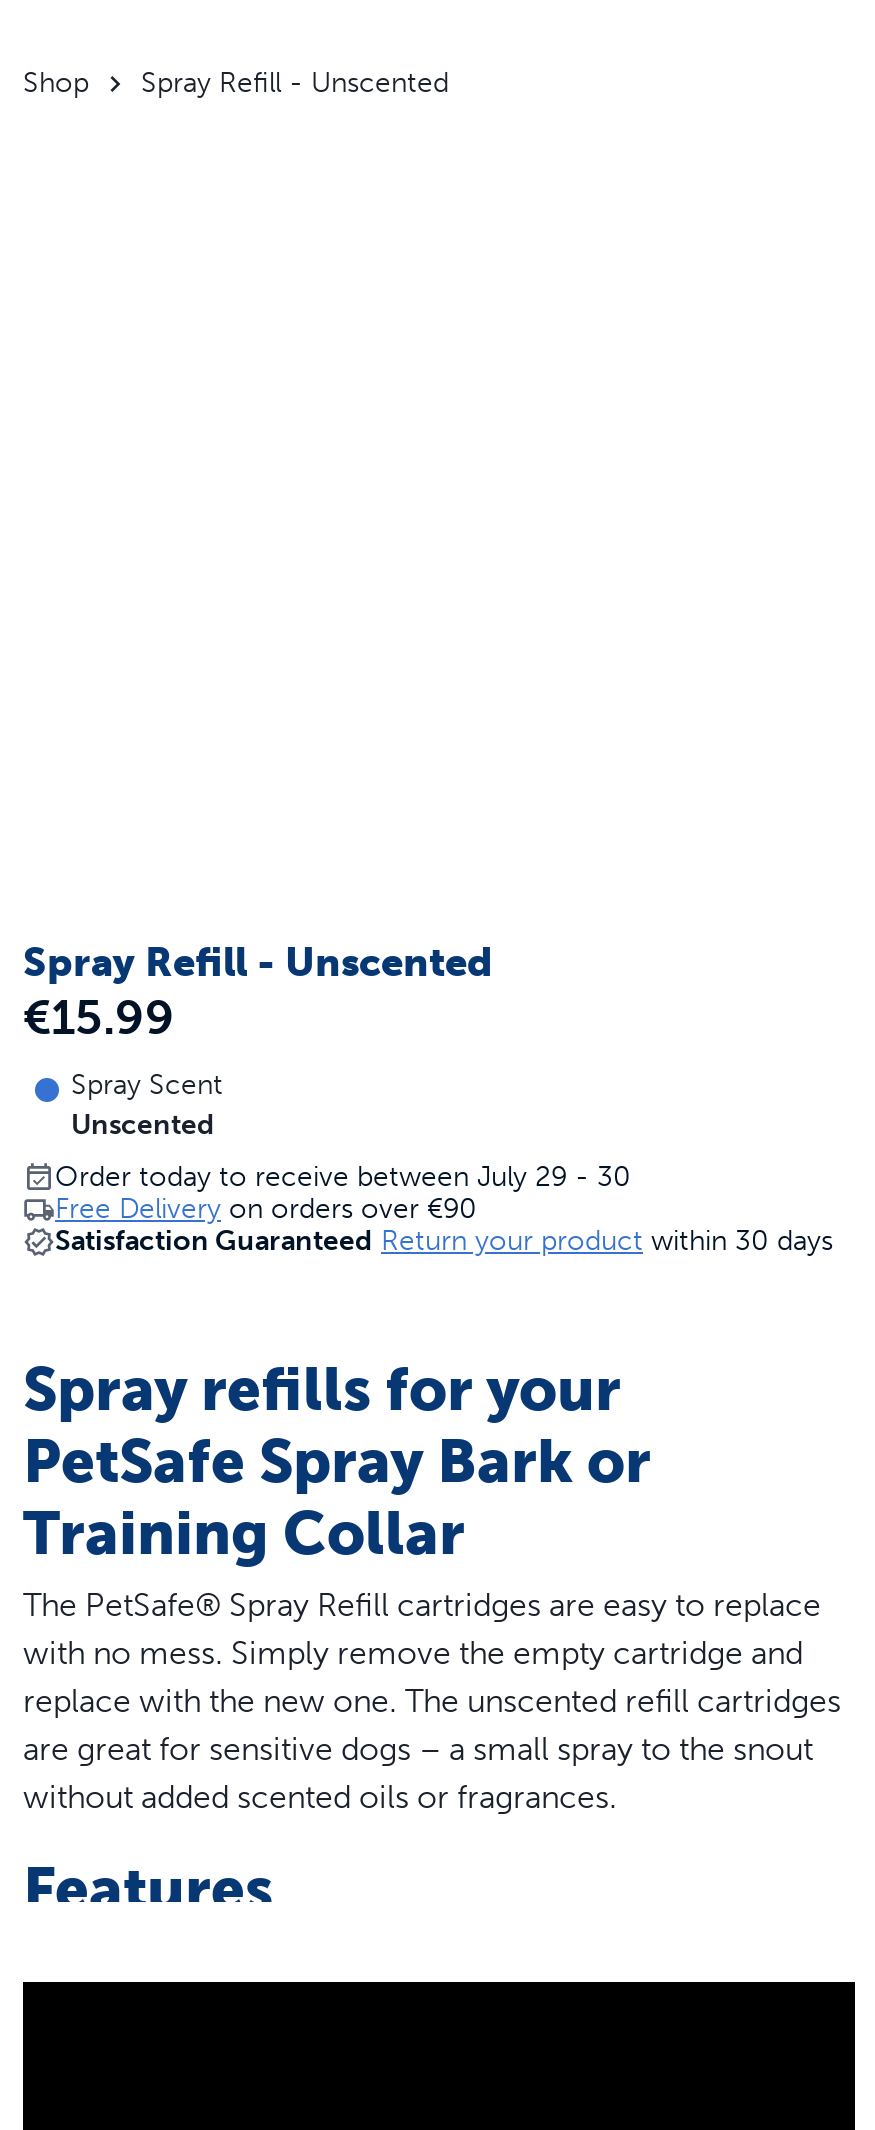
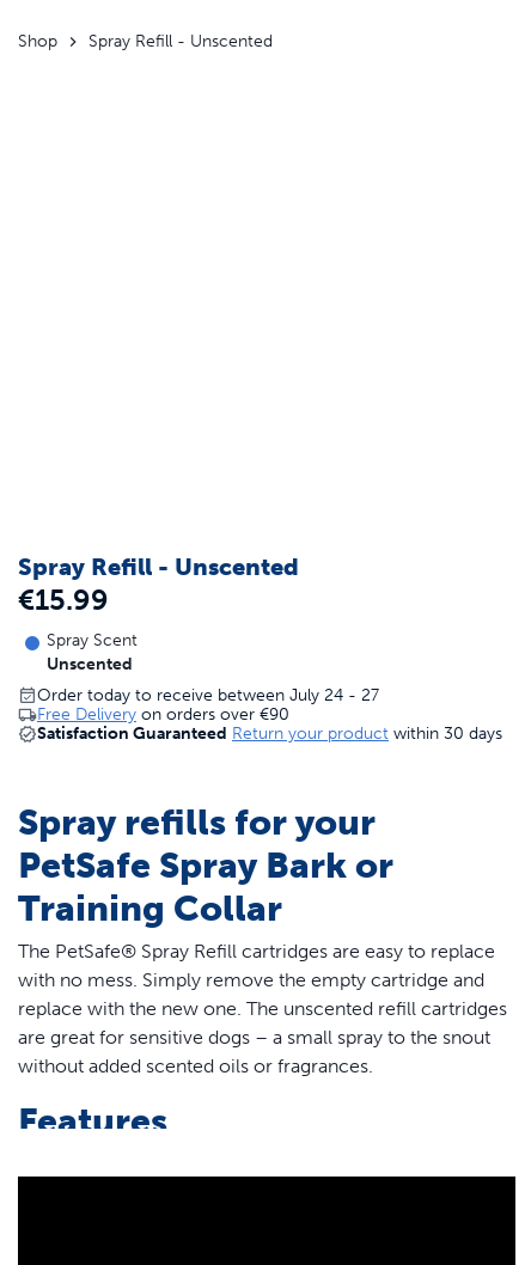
[55,1160,631,1194] Order today to receive between July 29 - 30 -> [37,685,379,705] Order today to receive between July 24 - 27

